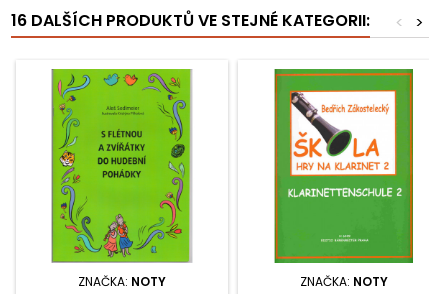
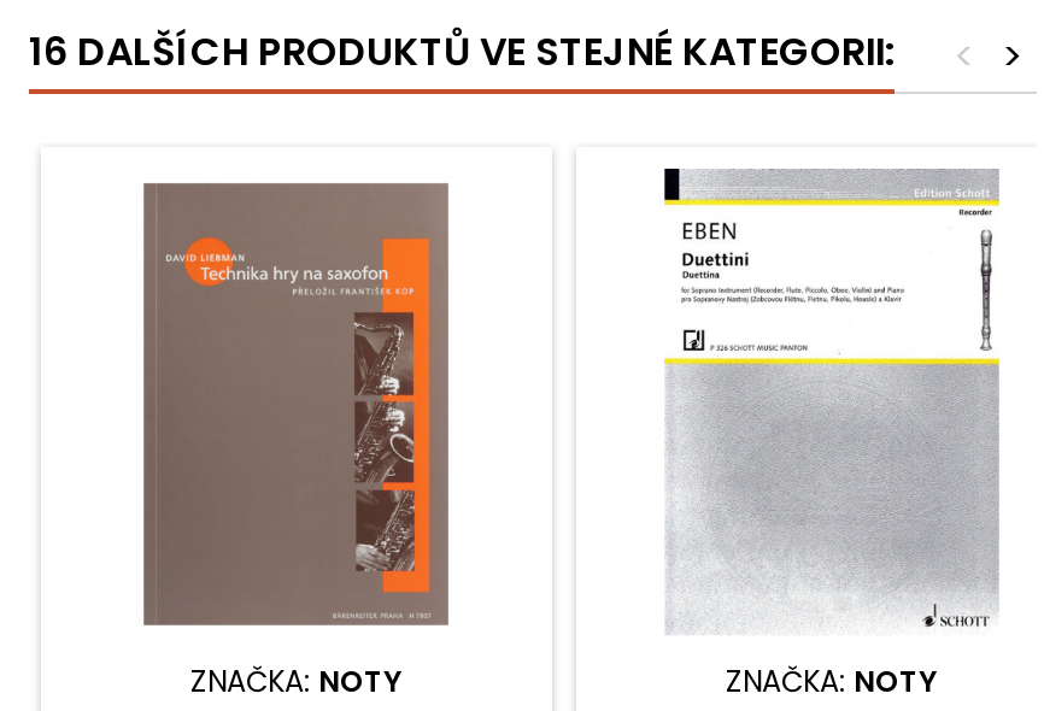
[51,68,193,264] [image] -> [128,169,465,636] [image]
[273,68,414,264] [image] -> [663,166,1001,636] [image]

